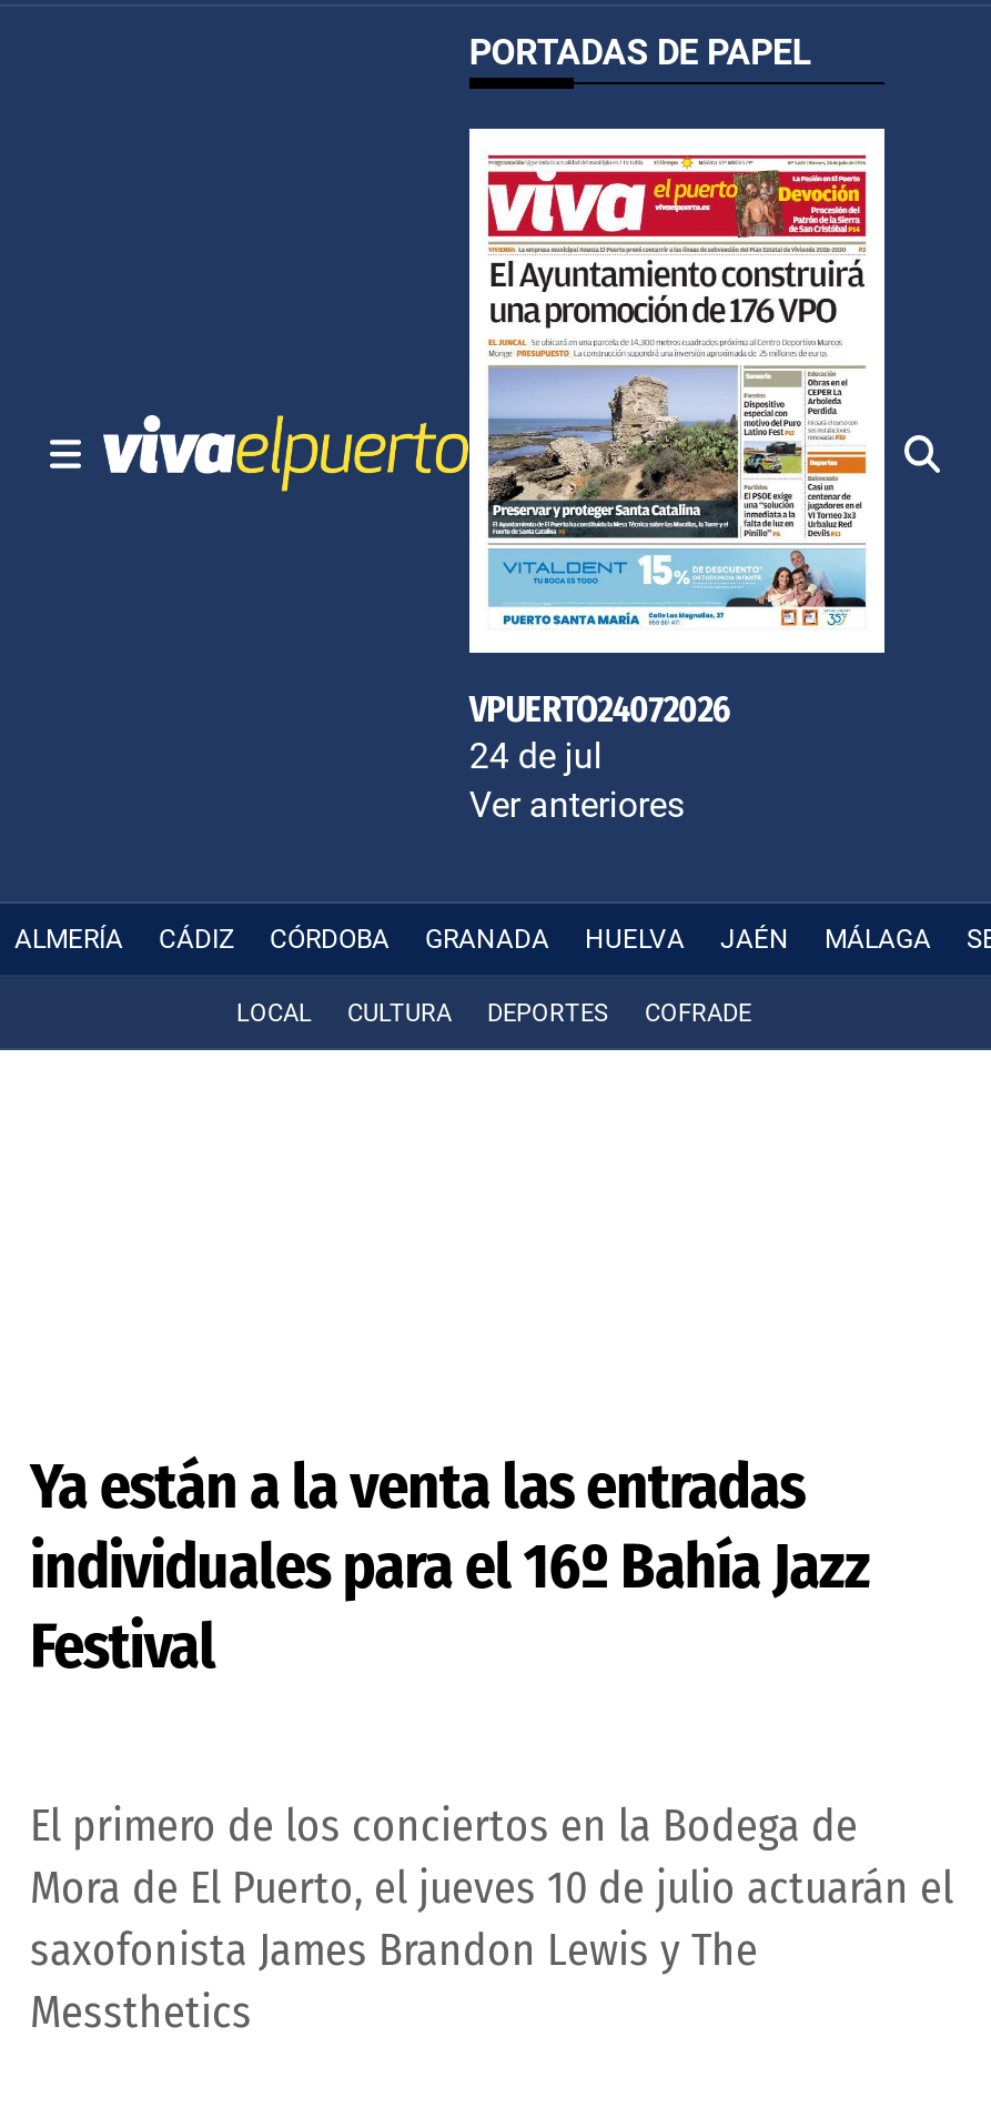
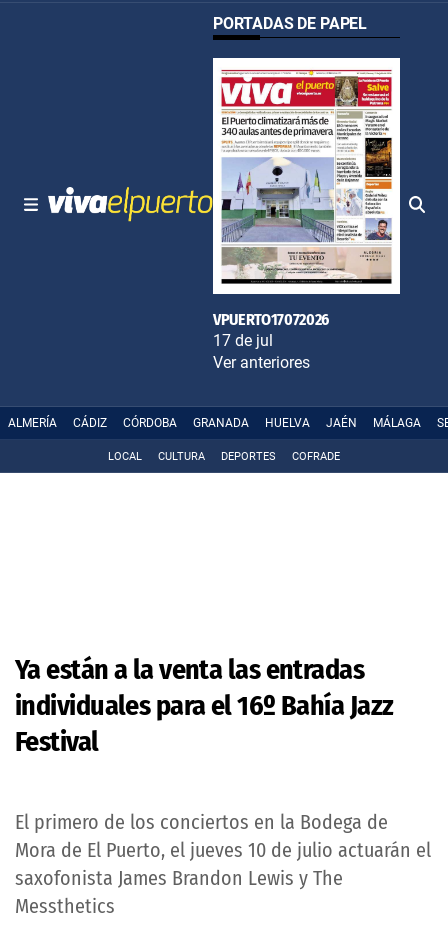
[469,171,869,777] [image] | VPUERTO24072026 | 24 de jul -> [213,76,393,350] [image] | VPUERTO17072026 | 17 de jul

